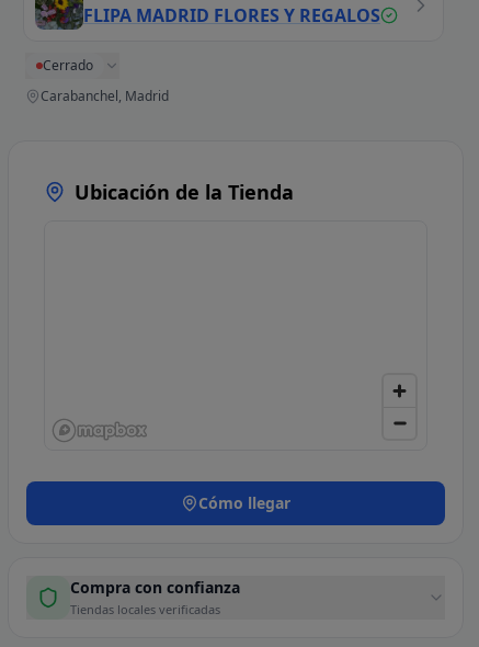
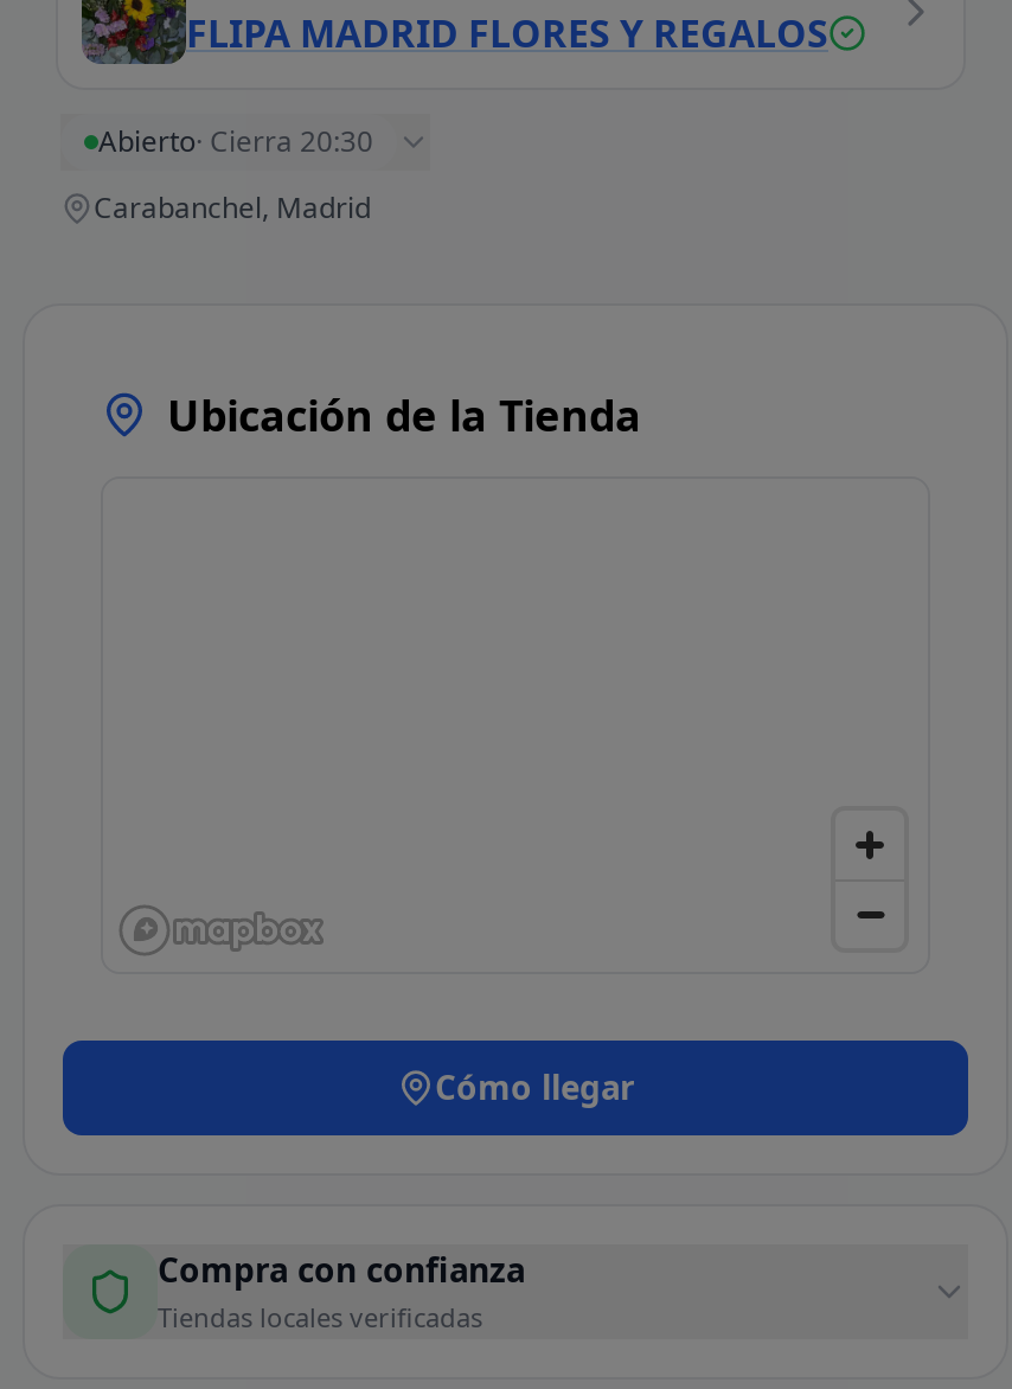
[43,56,93,75] Cerrado -> [98,121,373,161] Abierto · Cierra 20:30

